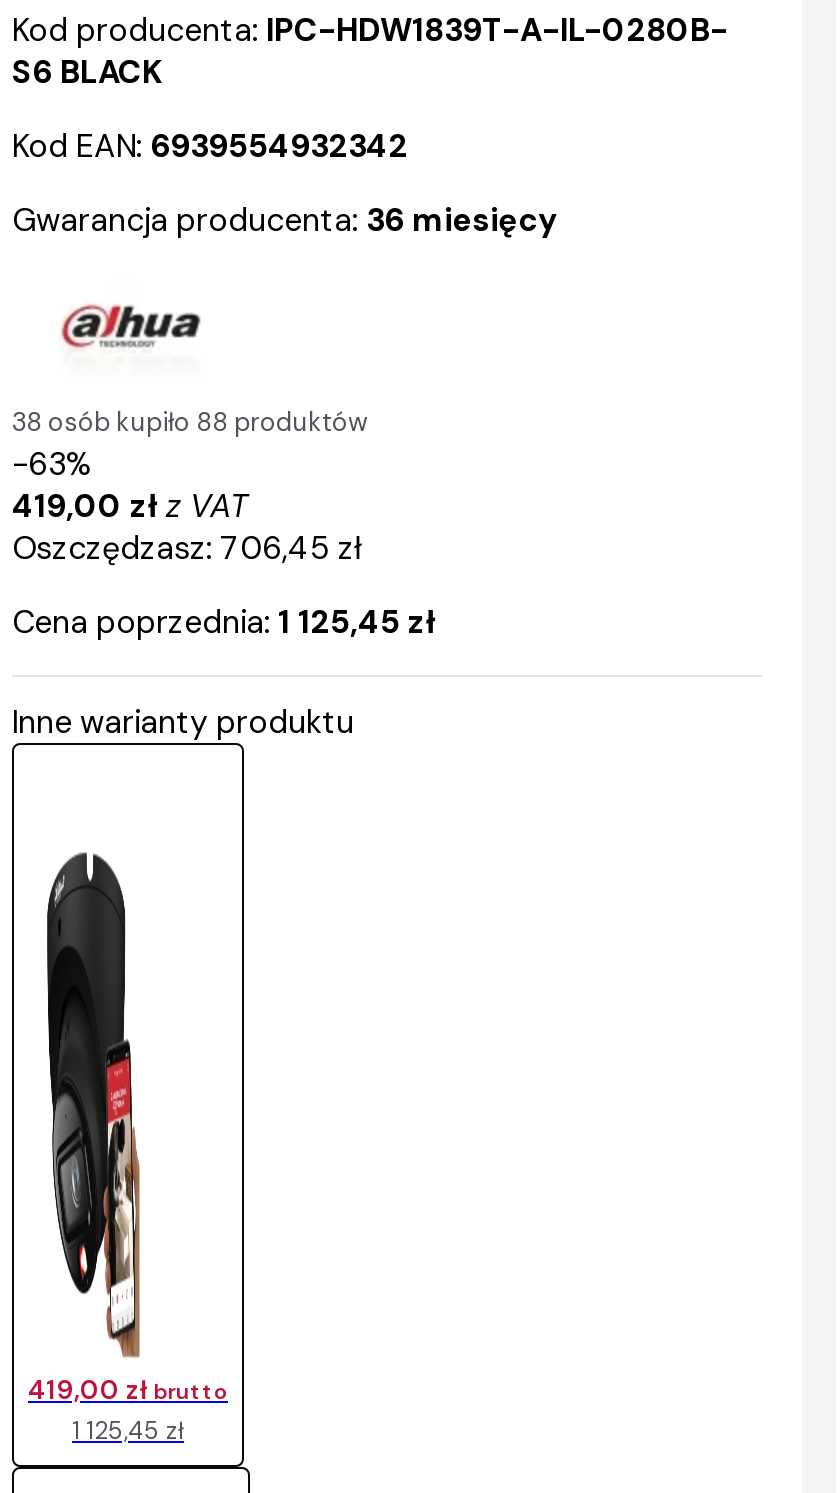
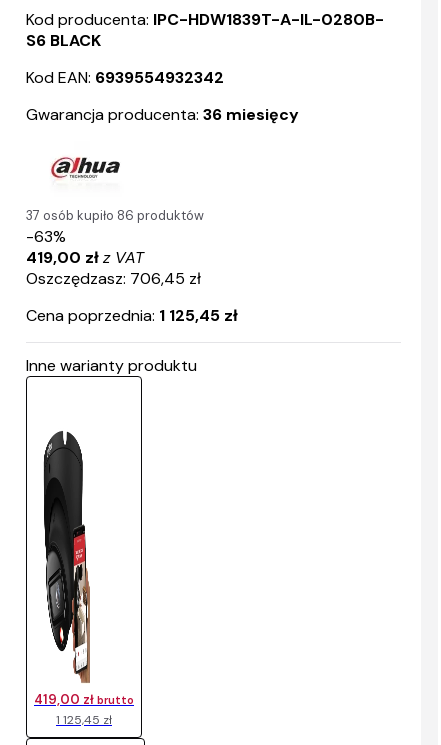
[12,406,368,440] 38 osób kupiło 88 produktów -> [26,207,204,224] 37 osób kupiło 86 produktów

